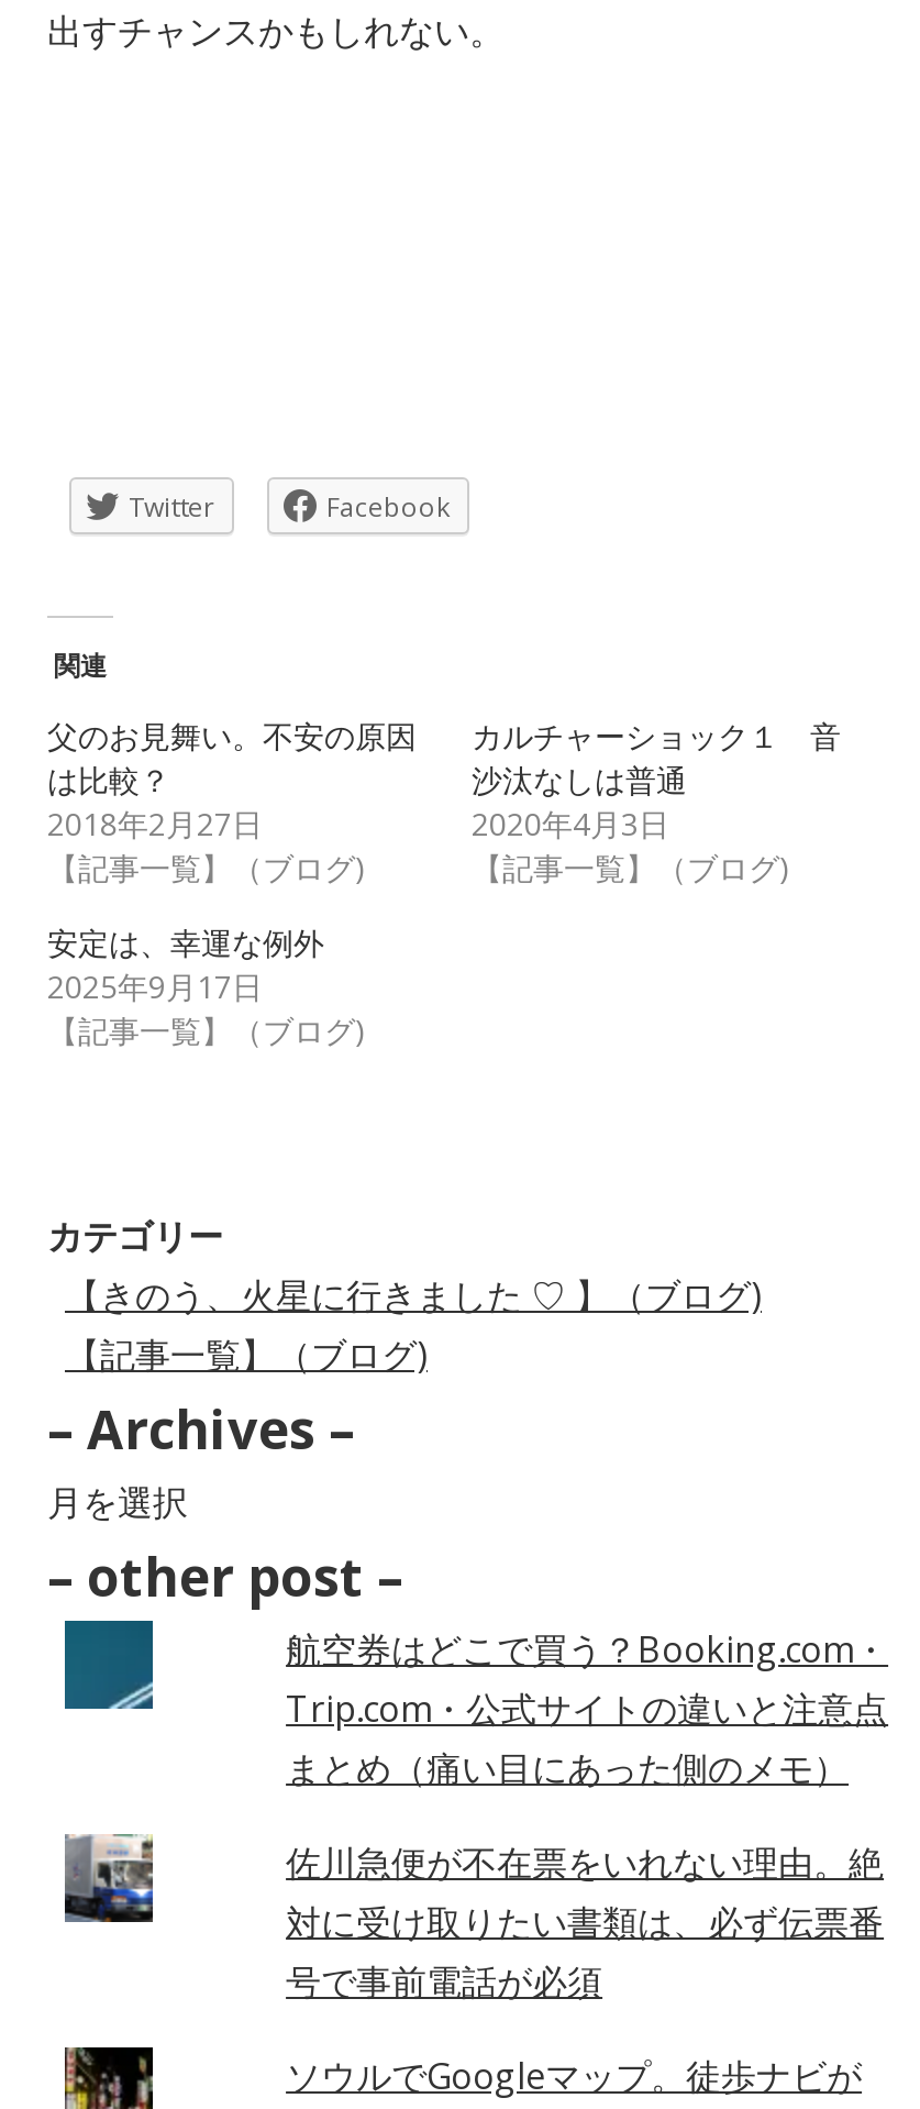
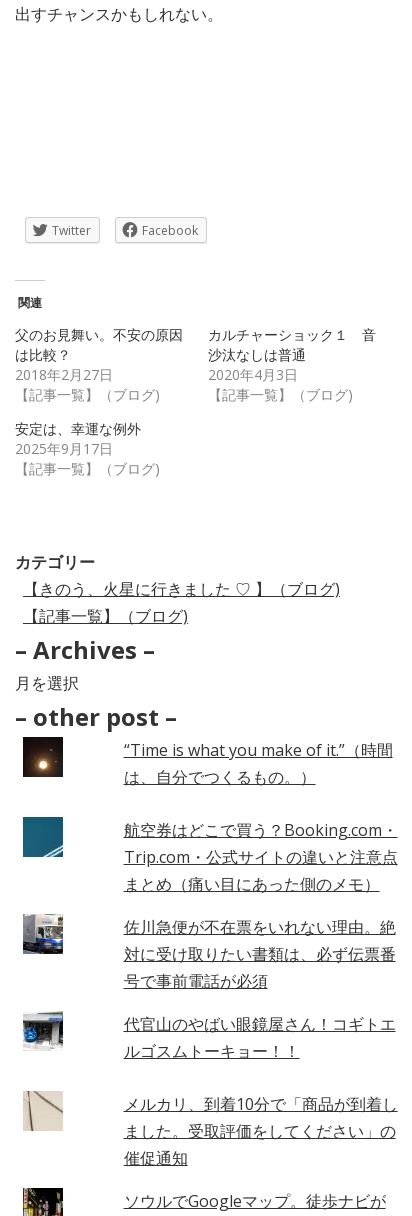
none -> [22,736,64,778] [image]
none -> [123,739,392,788] “Time is what you make of it.”（時間 | は、自分でつくるもの。）
none -> [23,1011,64,1050] [image]
none -> [24,1092,63,1131] [image]
none -> [123,1013,397,1169] 代官山のやばい眼鏡屋さん！コギトエ | ルゴスムトーキョー！！ | メルカリ、到着10分で「商品が到着し | ました。受取評価をしてください」の | 催促通知

